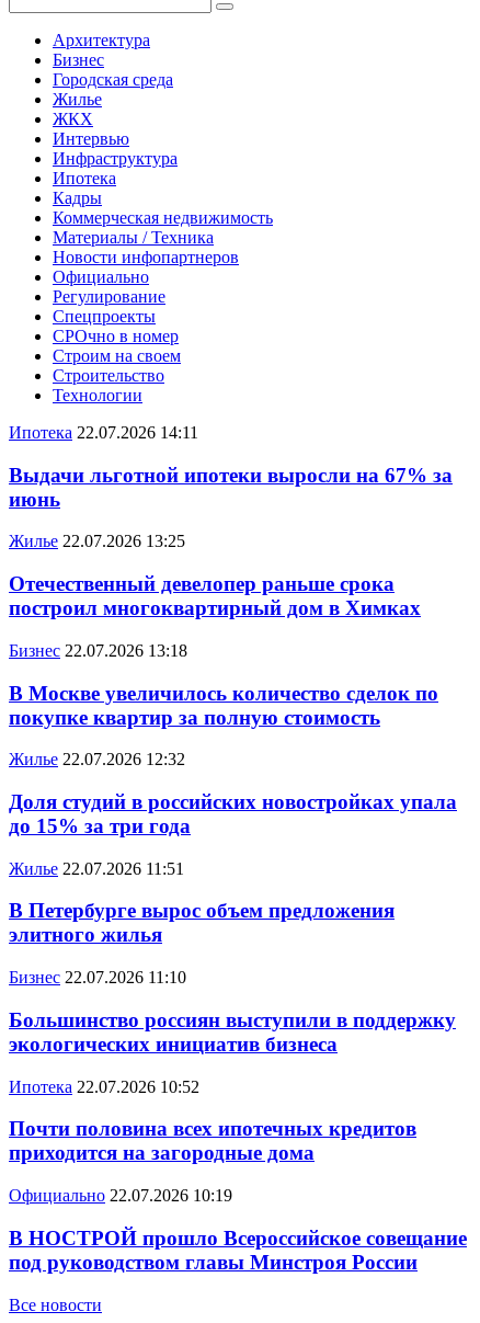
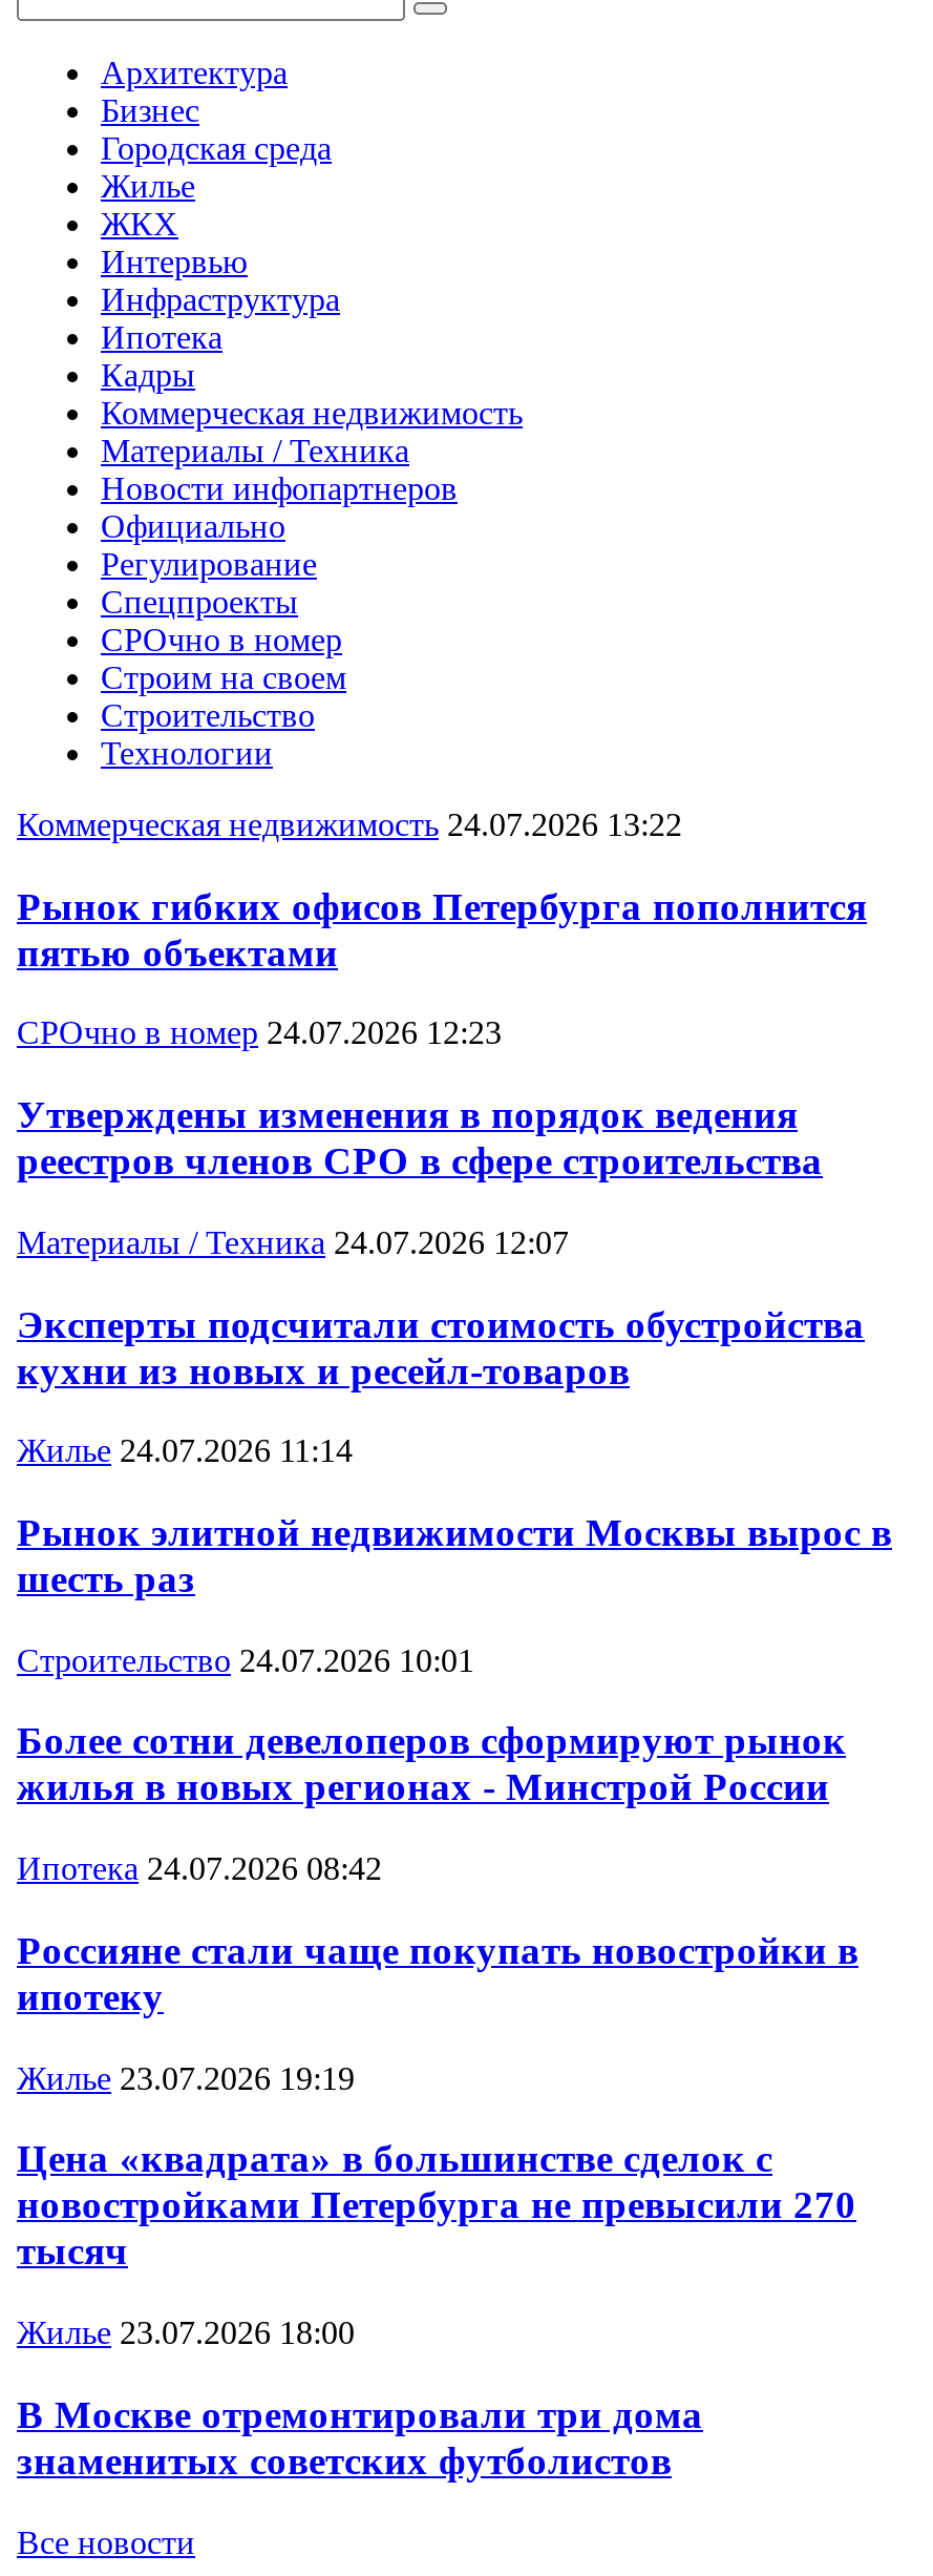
[9,423,198,442] Ипотека 22.07.2026 14:11 -> [17,807,682,842] Коммерческая недвижимость 24.07.2026 13:22
[9,463,453,510] Выдачи льготной ипотеки выросли на 67% за | июнь -> [17,884,867,974] Рынок гибких офисов Петербурга пополнится | пятью объектами
[9,532,185,551] Жилье 22.07.2026 13:25 -> [17,1015,502,1051] СРОчно в номер 24.07.2026 12:23
[9,572,421,620] Отечественный девелопер раньше срока | построил многоквартирный дом в Химках -> [17,1093,823,1183] Утверждены изменения в порядок ведения | реестров членов СРО в сфере строительства
[9,641,187,660] Бизнес 22.07.2026 13:18 -> [17,1224,569,1260] Материалы / Техника 24.07.2026 12:07
[9,681,438,728] В Москве увеличилось количество сделок по | покупке квартир за полную стоимость -> [17,1301,865,1392] Эксперты подсчитали стоимость обустройства | кухни из новых и ресейл-товаров
[9,750,185,769] Жилье 22.07.2026 12:32 -> [17,1433,353,1469] Жилье 24.07.2026 11:14
[9,790,457,837] Доля студий в российских новостройках упала | до 15% за три года -> [17,1510,892,1600] Рынок элитной недвижимости Москвы вырос в | шесть раз
[9,859,184,878] Жилье 22.07.2026 11:51 -> [17,1642,474,1678] Строительство 24.07.2026 10:01
[9,899,395,946] В Петербурге вырос объем предложения | элитного жилья -> [17,1719,846,1809] Более сотни девелоперов сформируют рынок | жилья в новых регионах - Минстрой России
[9,968,186,987] Бизнес 22.07.2026 11:10 -> [17,1851,382,1886] Ипотека 24.07.2026 08:42
[9,1008,456,1055] Большинство россиян выступили в поддержку | экологических инициатив бизнеса -> [17,1928,858,2018] Россияне стали чаще покупать новостройки в | ипотеку
[9,1077,199,1096] Ипотека 22.07.2026 10:52 -> [17,2060,355,2095] Жилье 23.07.2026 19:19
[9,1117,416,1164] Почти половина всех ипотечных кредитов | приходится на загородные дома -> [17,2137,856,2273] Цена «квадрата» в большинстве сделок с | новостройками Петербурга не превысили 270 | тысяч
[9,1186,232,1205] Официально 22.07.2026 10:19 -> [17,2315,355,2350] Жилье 23.07.2026 18:00
[9,1226,467,1273] В НОСТРОЙ прошло Всероссийское совещание | под руководством главы Минстроя России -> [17,2392,703,2482] В Москве отремонтировали три дома | знаменитых советских футболистов

